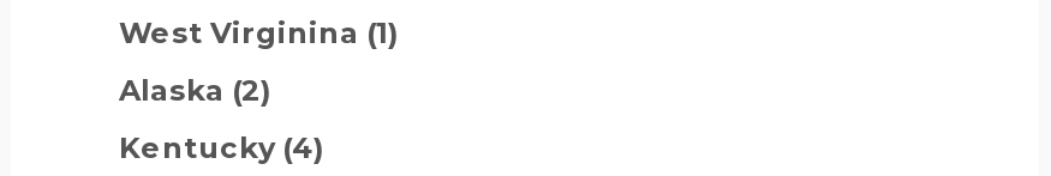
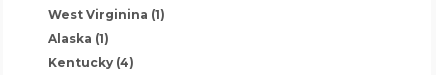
[119,71,273,107] Alaska (2) -> [48,31,109,46] Alaska (1)

